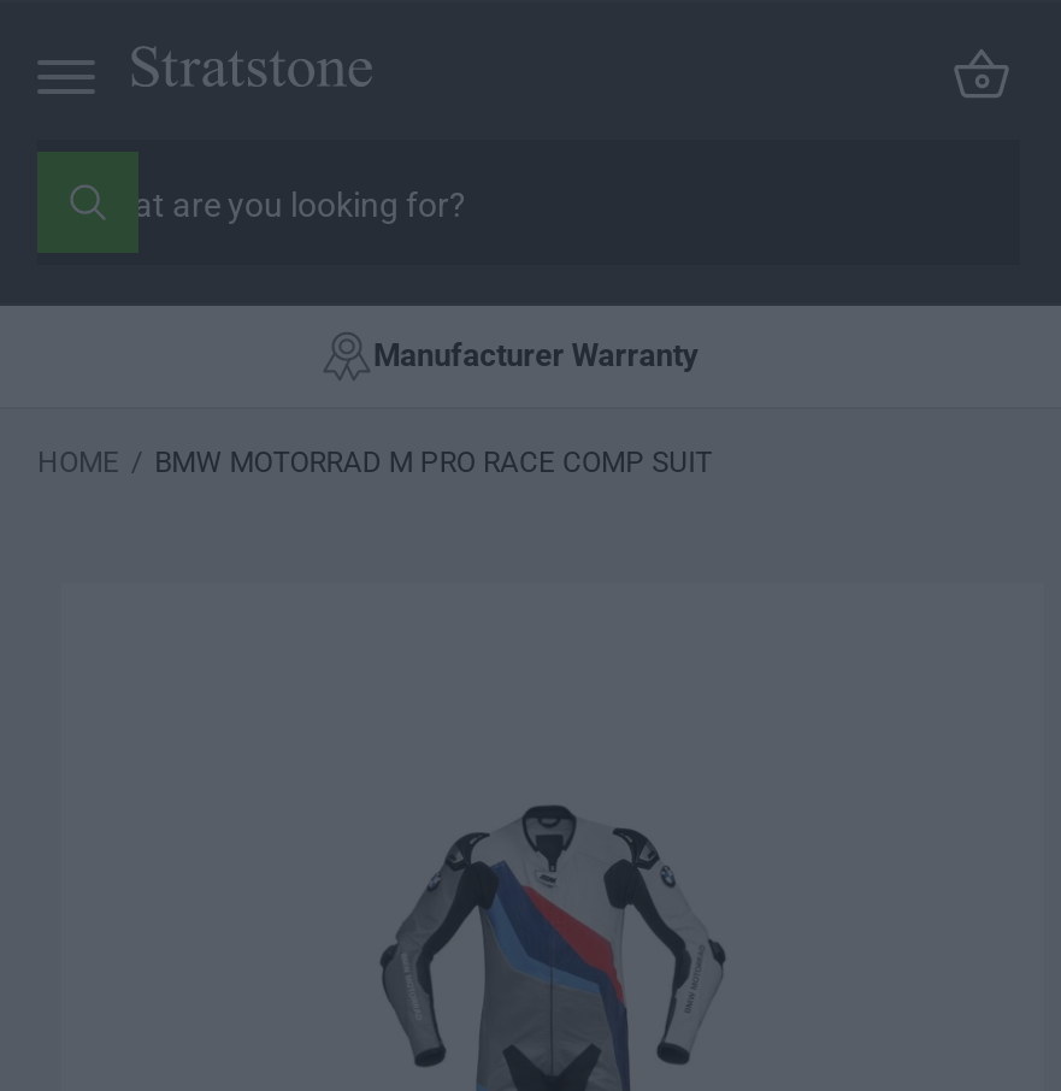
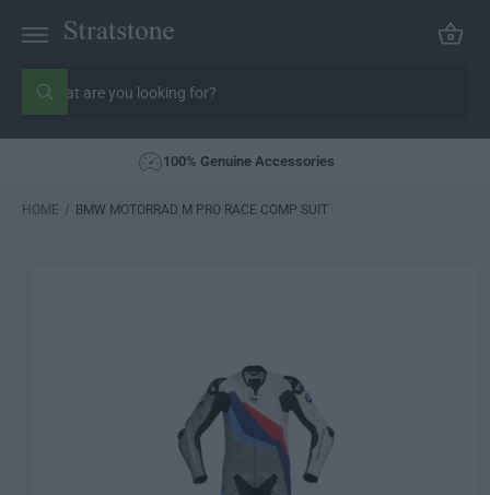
[373,338,699,374] Manufacturer Warranty -> [162,153,335,170] 100% Genuine Accessories

